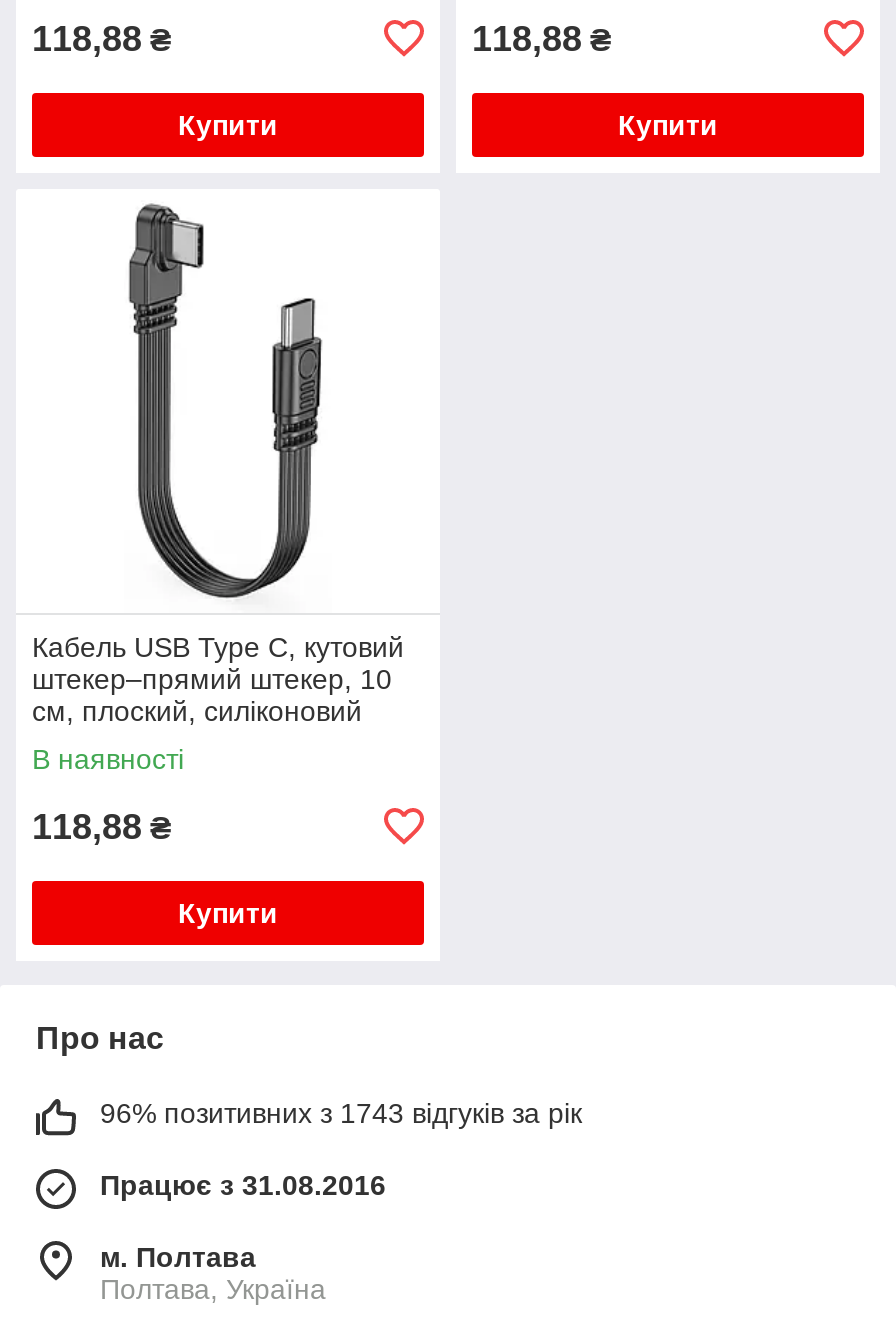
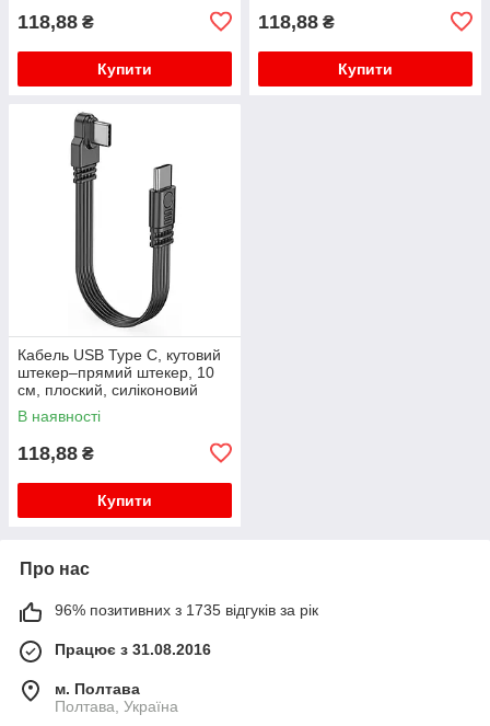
[100,1097,582,1129] 96% позитивних з 1743 відгуків за рік -> [55,601,318,618] 96% позитивних з 1735 відгуків за рік

